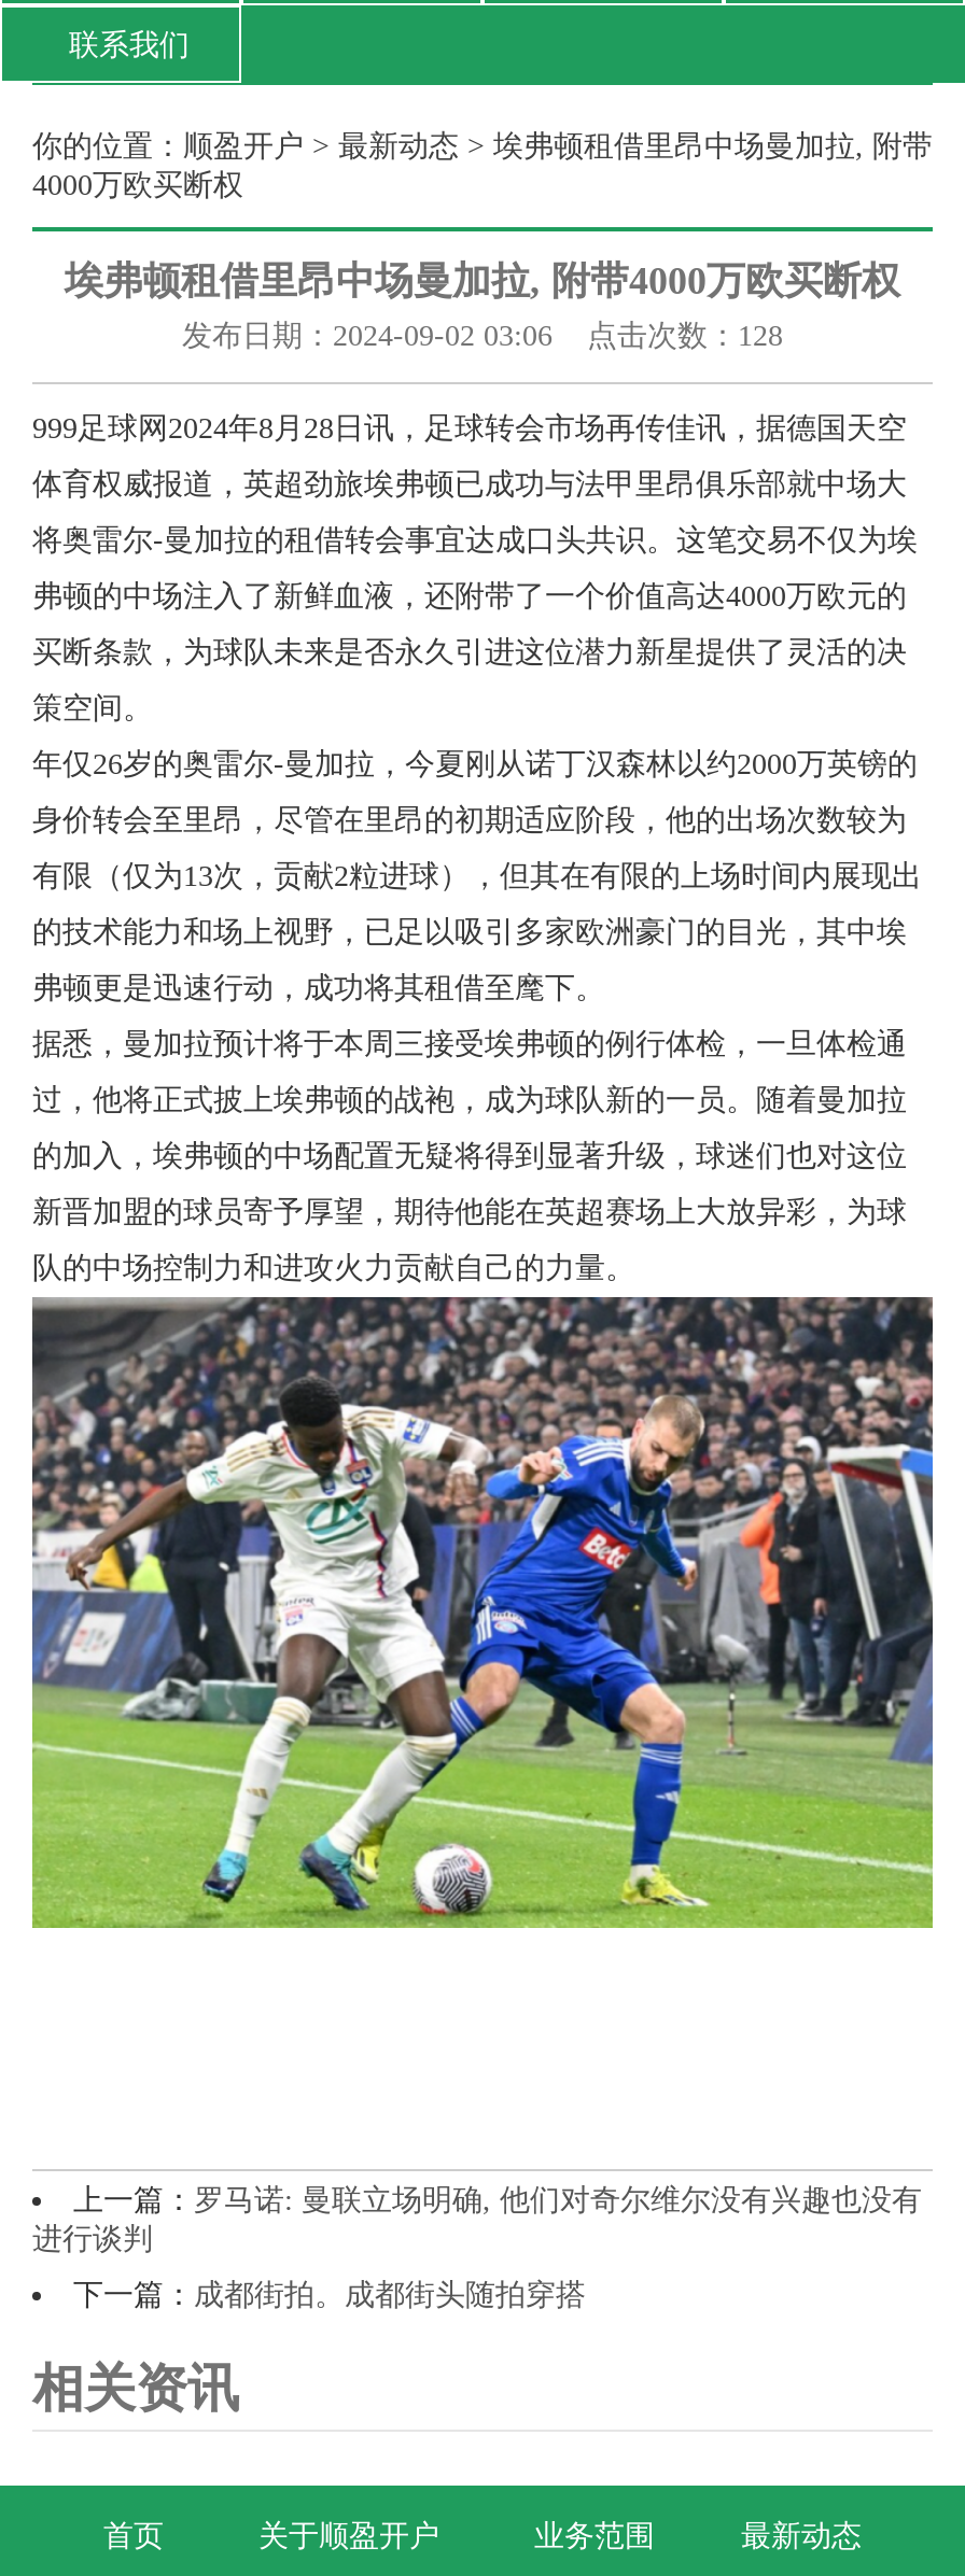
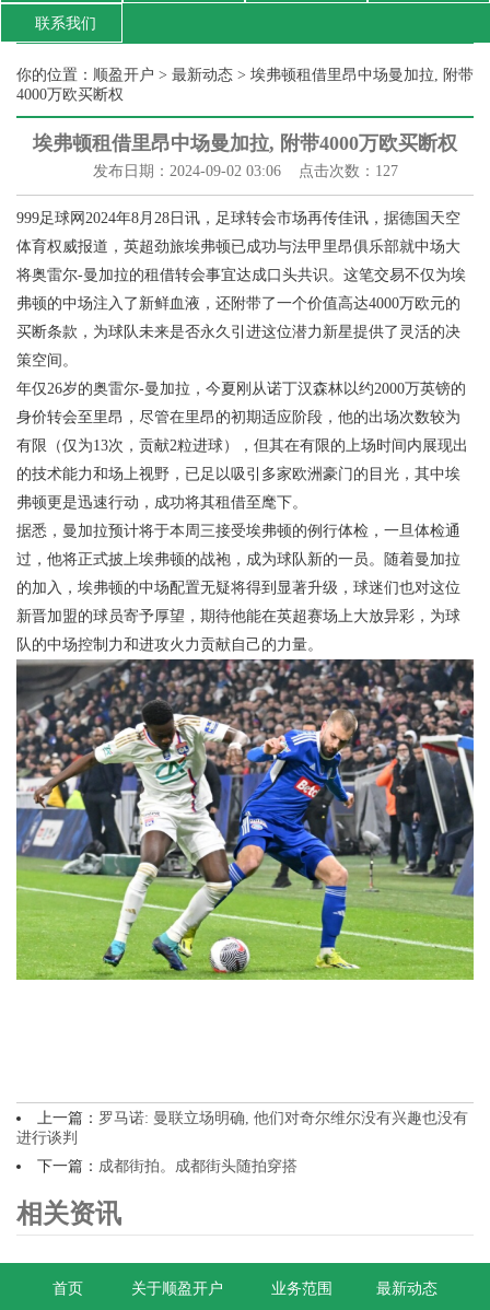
[182,320,783,352] 发布日期：2024-09-02 03:06 点击次数：128 -> [92,163,398,179] 发布日期：2024-09-02 03:06 点击次数：127

